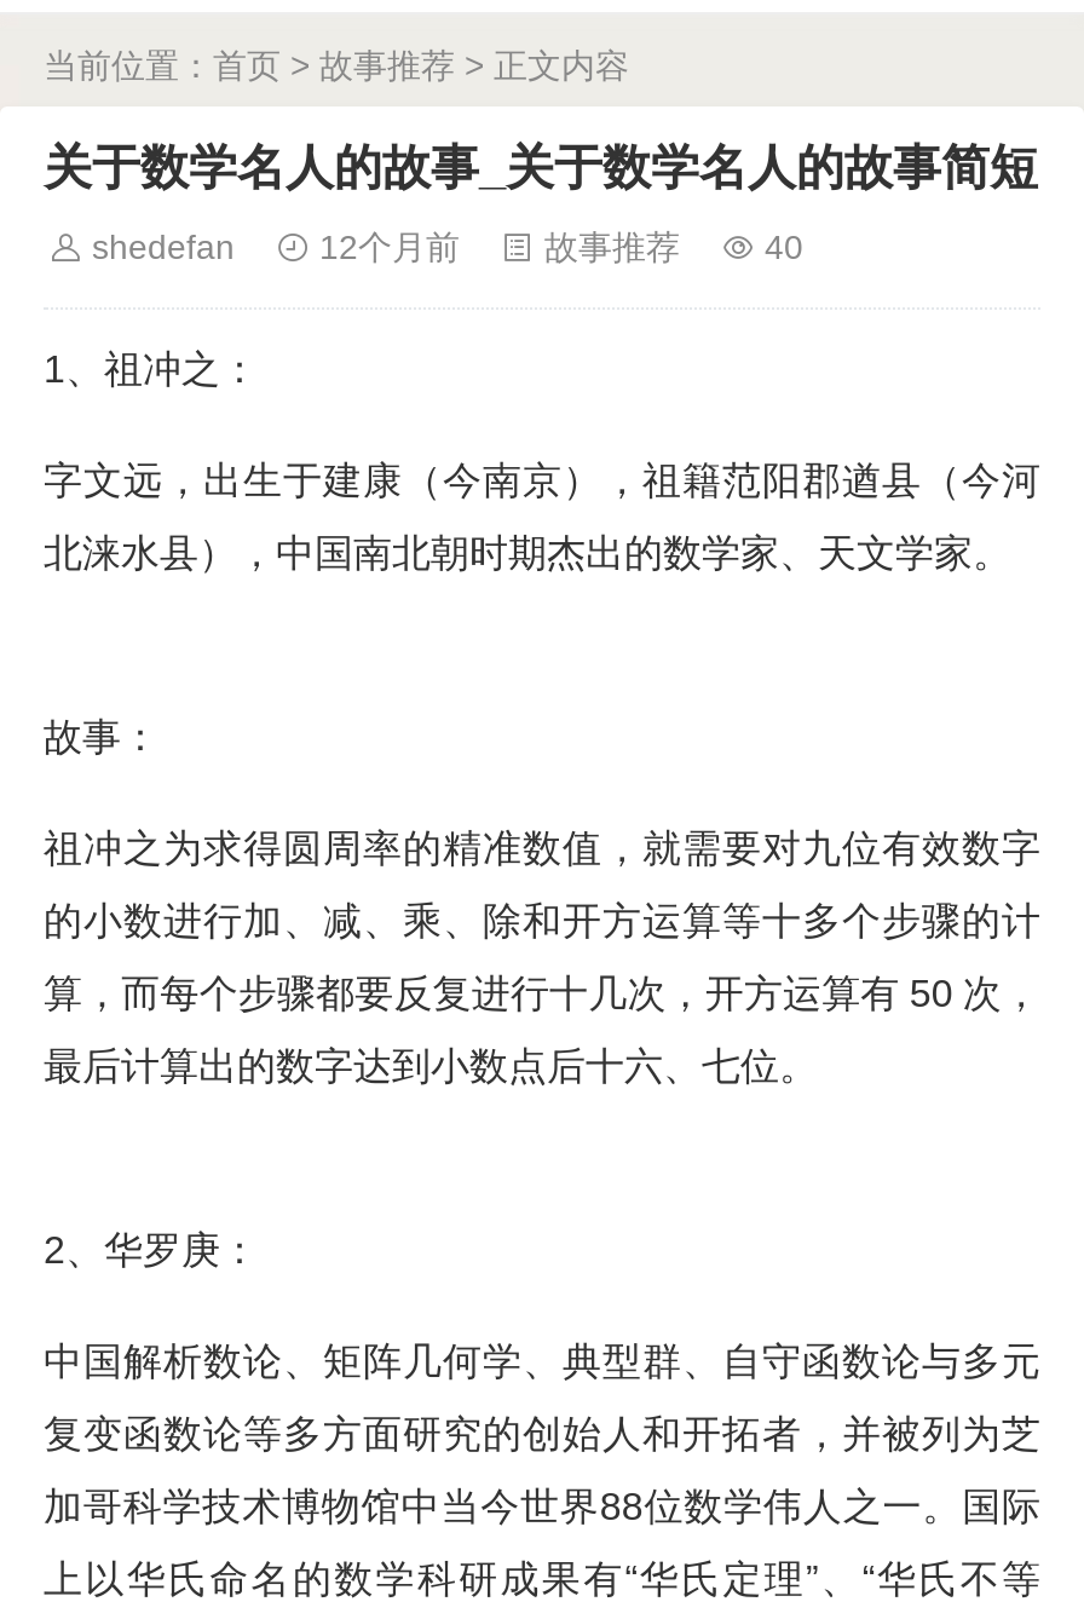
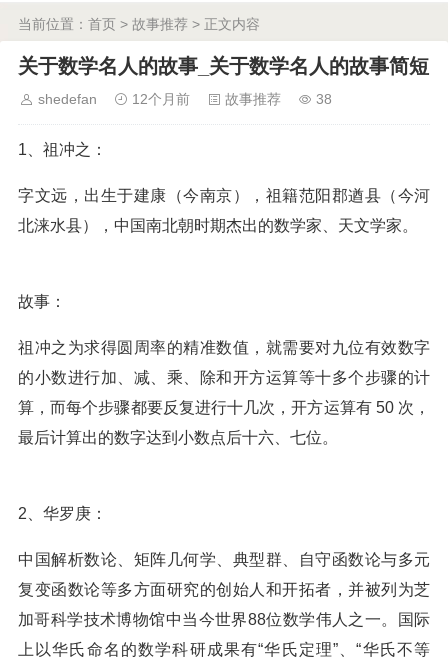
[765,227,803,266] 40 -> [316,91,332,107] 38

